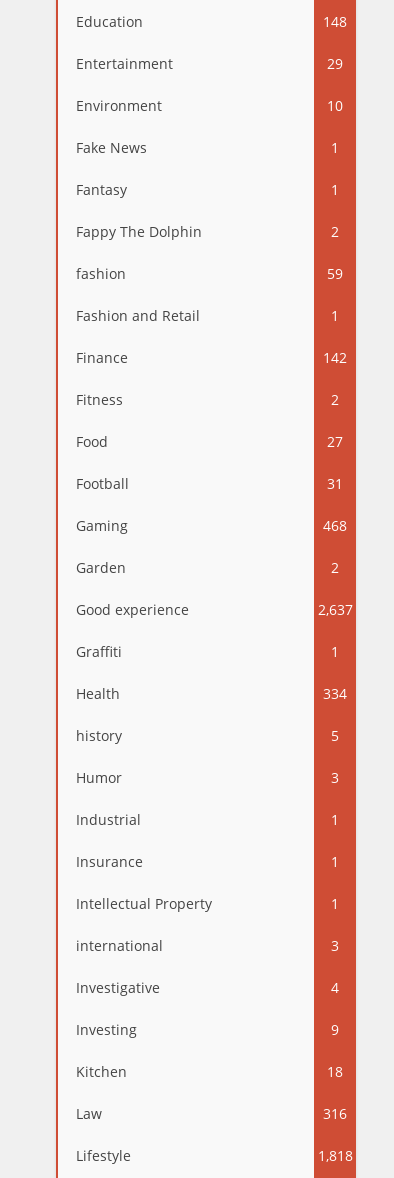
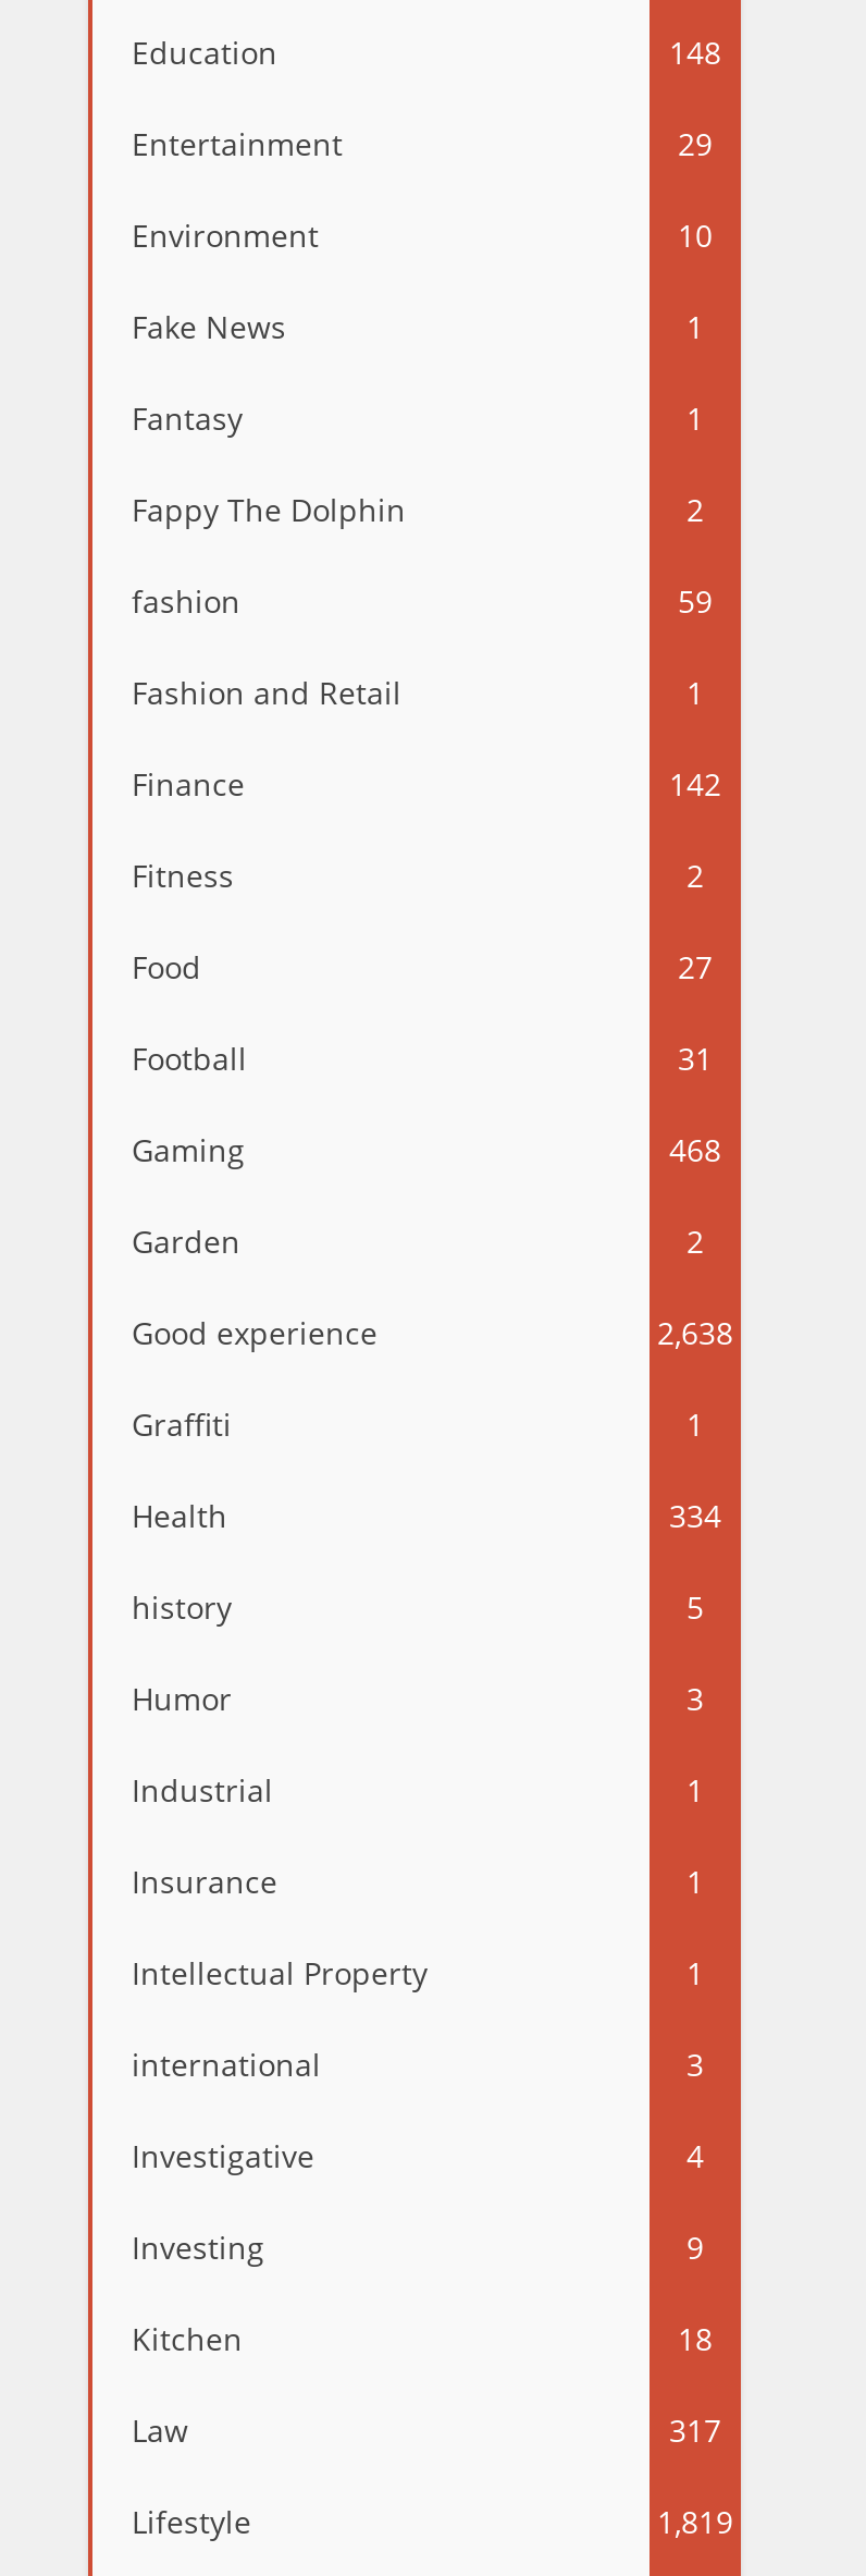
[317,600,352,619] 2,637 -> [657,1312,733,1353] 2,638
[323,1104,347,1123] 316 -> [669,2409,721,2450] 317
[317,1146,352,1165] 1,818 -> [657,2500,733,2542] 1,819

